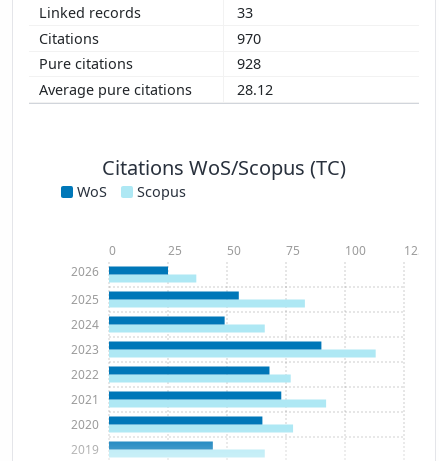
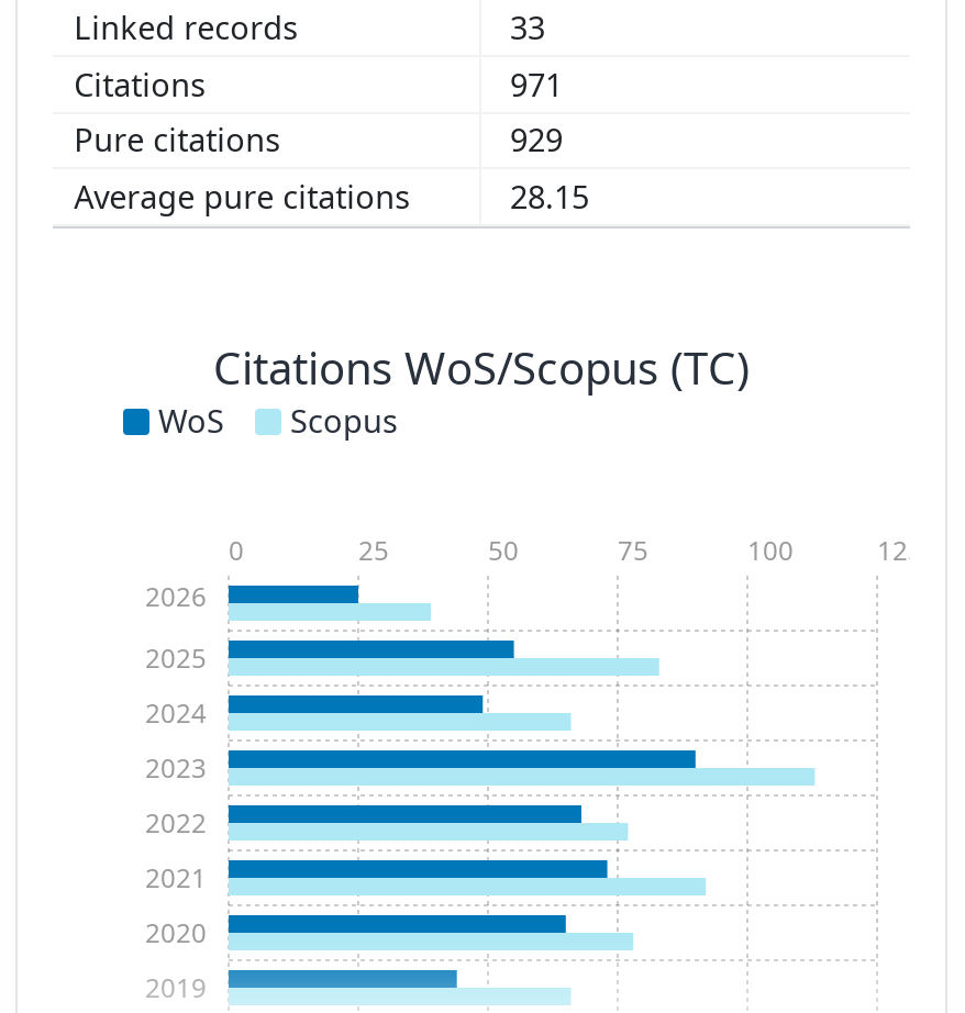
[237,29,265,48] 970 -> [510,64,572,105] 971
[237,54,265,73] 928 -> [510,120,572,162] 929
[237,80,277,99] 28.12 -> [510,176,598,218] 28.15

